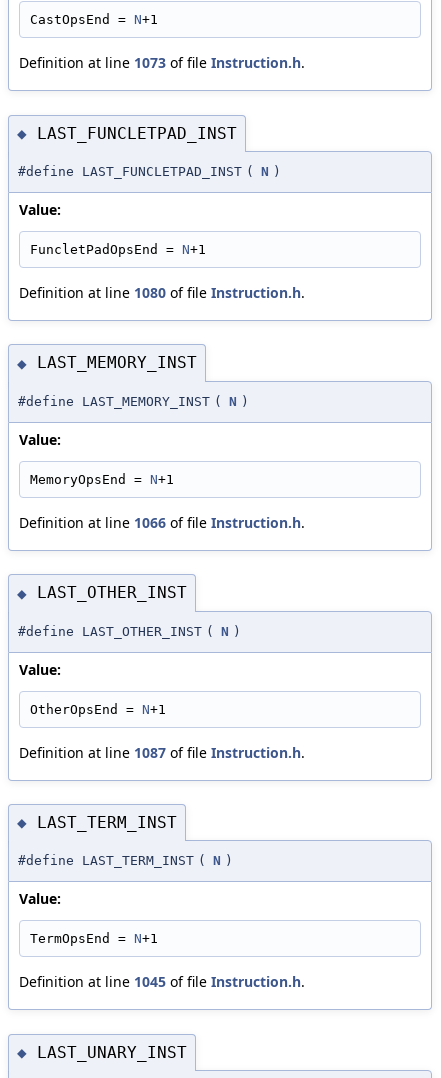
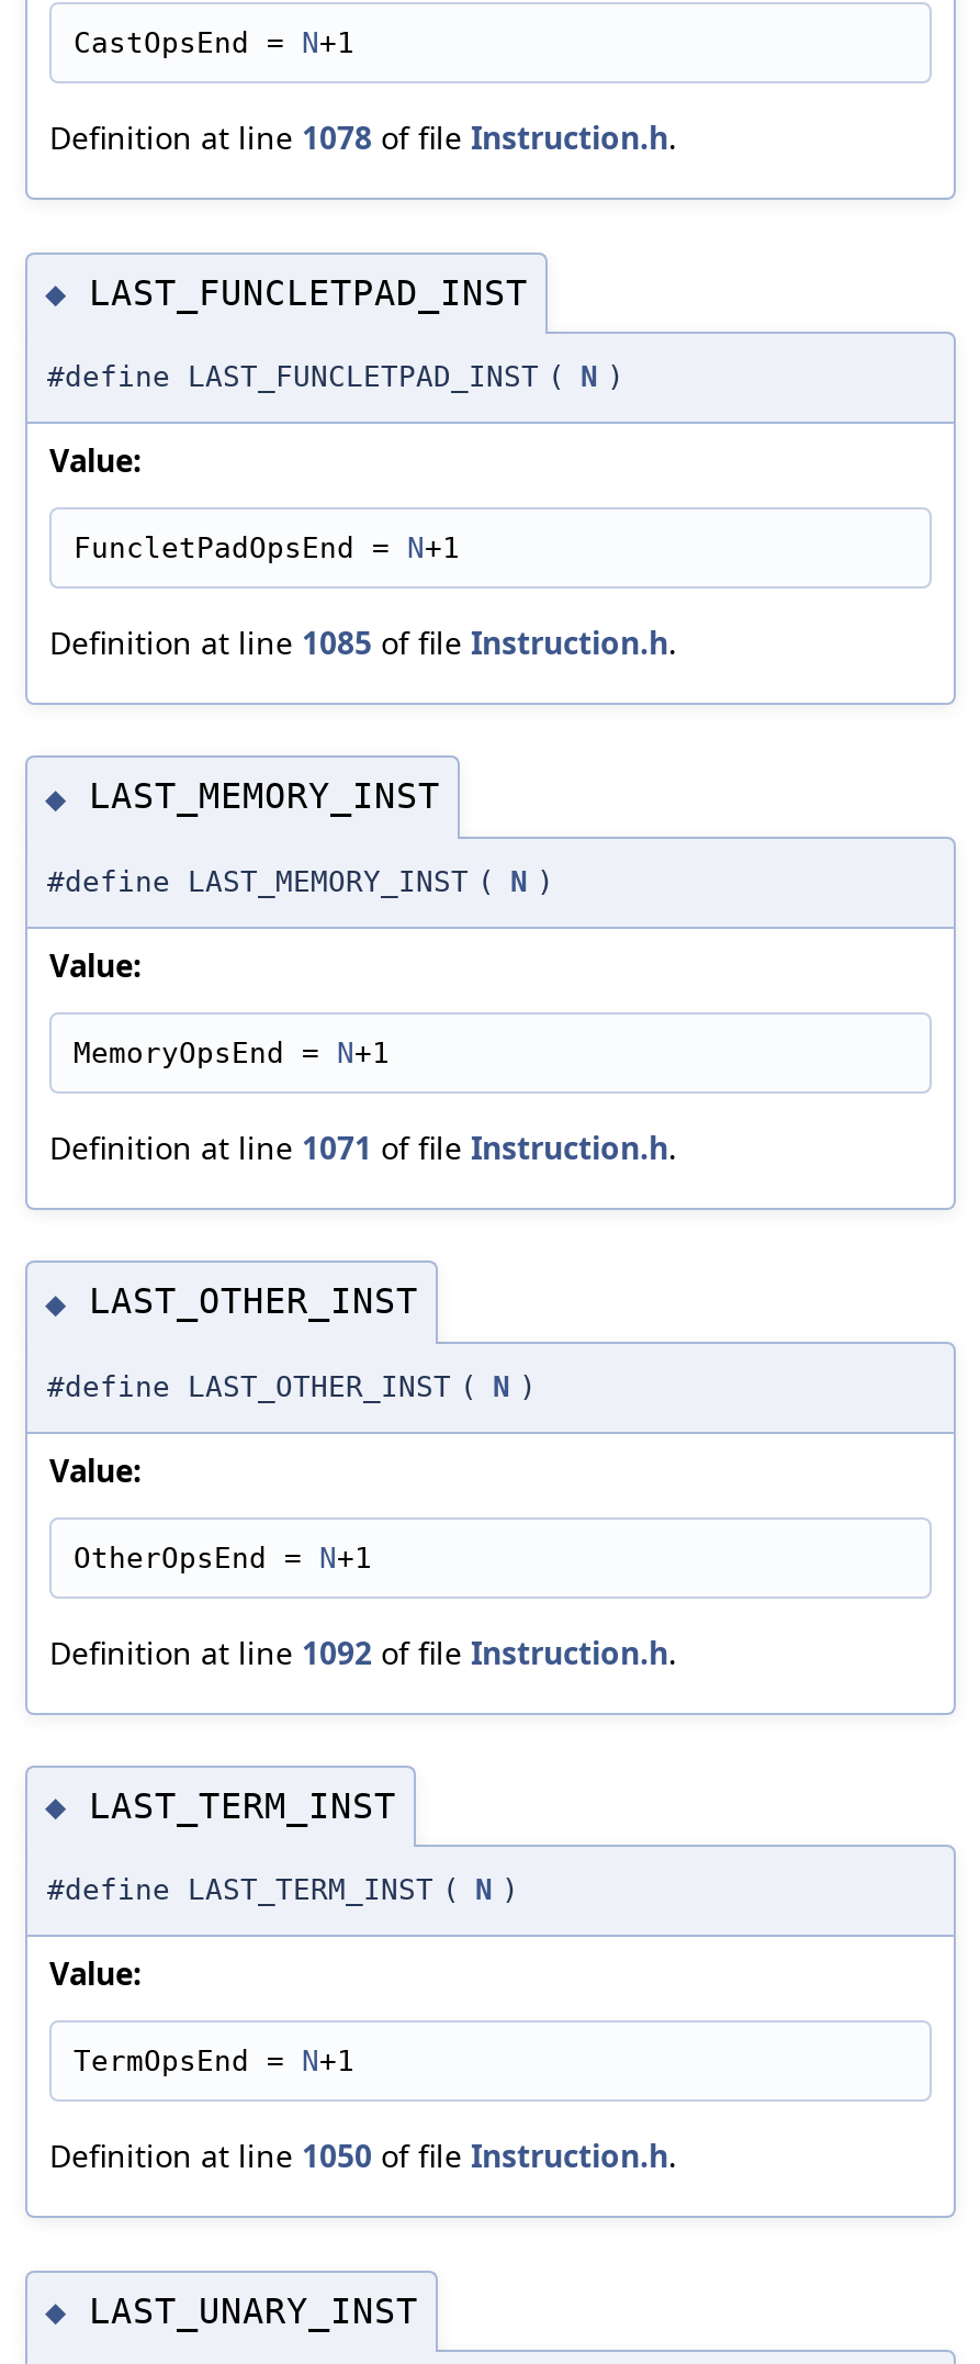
[19,53,305,72] Definition at line 1073 of file Instruction.h. -> [49,117,677,159] Definition at line 1078 of file Instruction.h.
[19,283,305,302] Definition at line 1080 of file Instruction.h. -> [49,622,677,664] Definition at line 1085 of file Instruction.h.
[19,513,305,532] Definition at line 1066 of file Instruction.h. -> [49,1127,677,1168] Definition at line 1071 of file Instruction.h.
[19,743,305,762] Definition at line 1087 of file Instruction.h. -> [49,1631,677,1673] Definition at line 1092 of file Instruction.h.
[19,972,305,991] Definition at line 1045 of file Instruction.h. -> [49,2136,677,2177] Definition at line 1050 of file Instruction.h.

